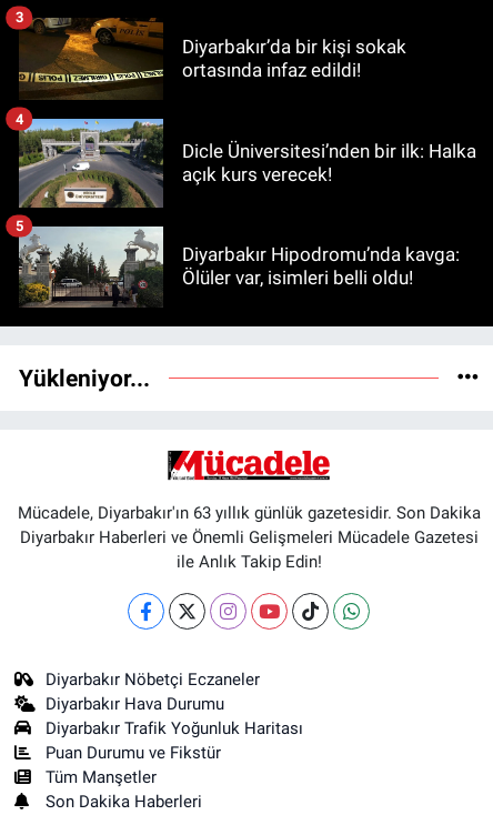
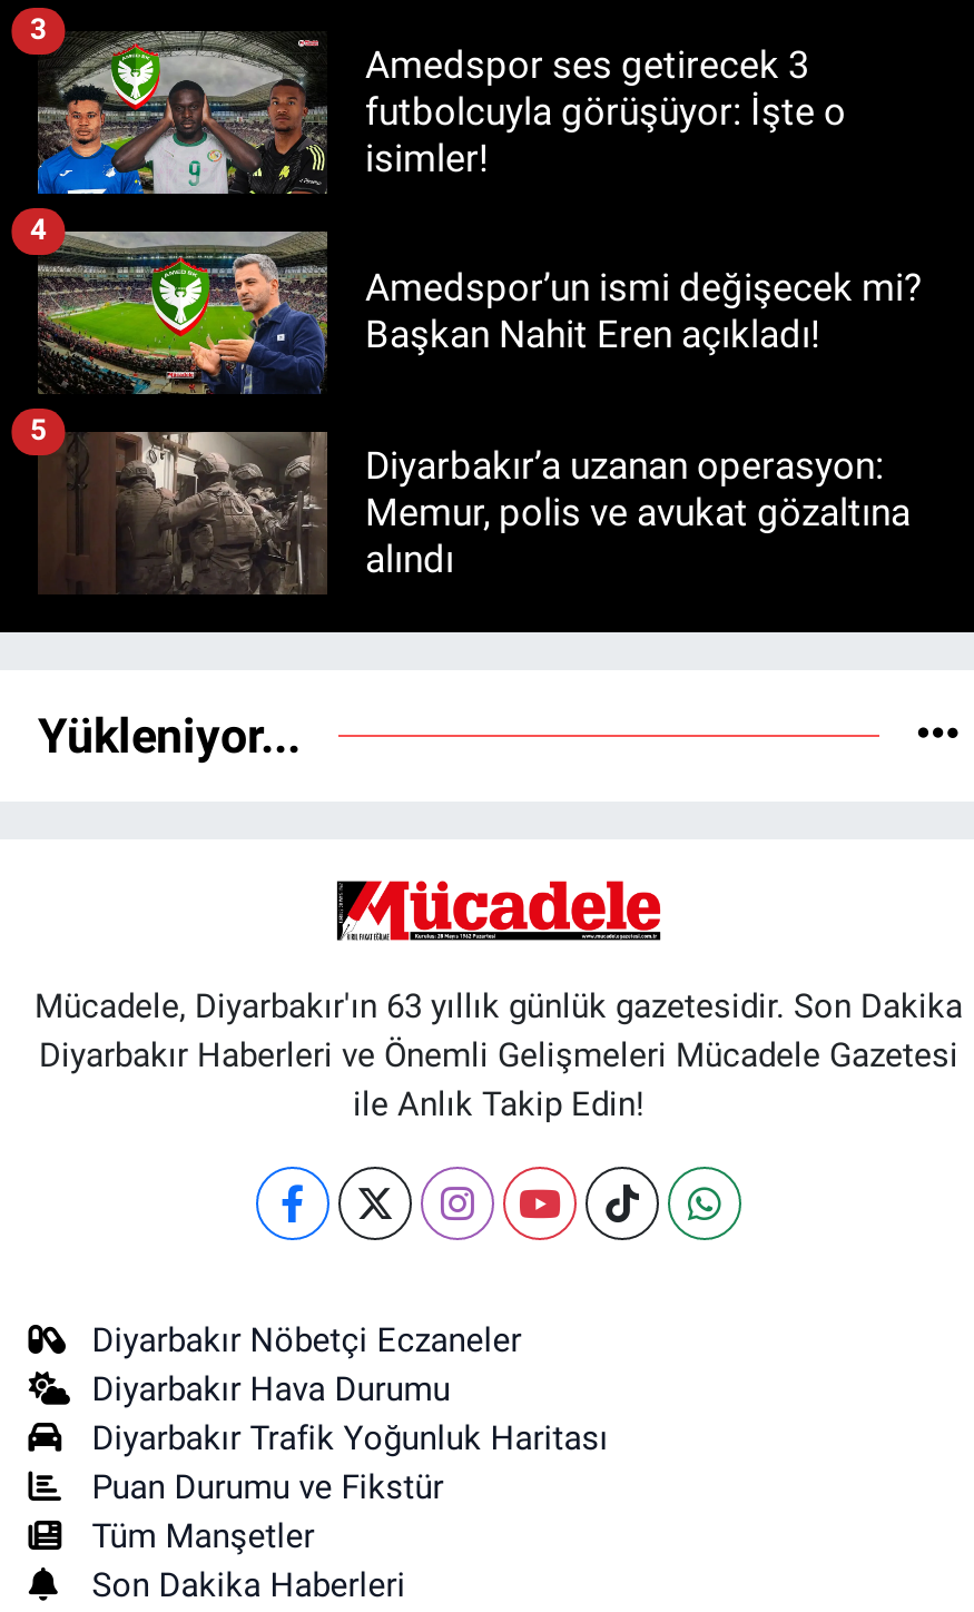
[19,18,406,100] [image] | Diyarbakır’da bir kişi sokak | ortasında infaz edildi! -> [36,29,846,196] [image] | Amedspor ses getirecek 3 | futbolcuyla görüşüyor: İşte o | isimler!
[19,118,476,209] [image] | Dicle Üniversitesi’nden bir ilk: Halka | açık kurs verecek! -> [38,232,922,394] [image] | Amedspor’un ismi değişecek mi? | Başkan Nahit Eren açıkladı!
[18,225,460,308] [image] | Diyarbakır Hipodromu’nda kavga: | Ölüler var, isimleri belli oldu! -> [38,432,911,594] [image] | Diyarbakır’a uzanan operasyon: | Memur, polis ve avukat gözaltına | alındı

